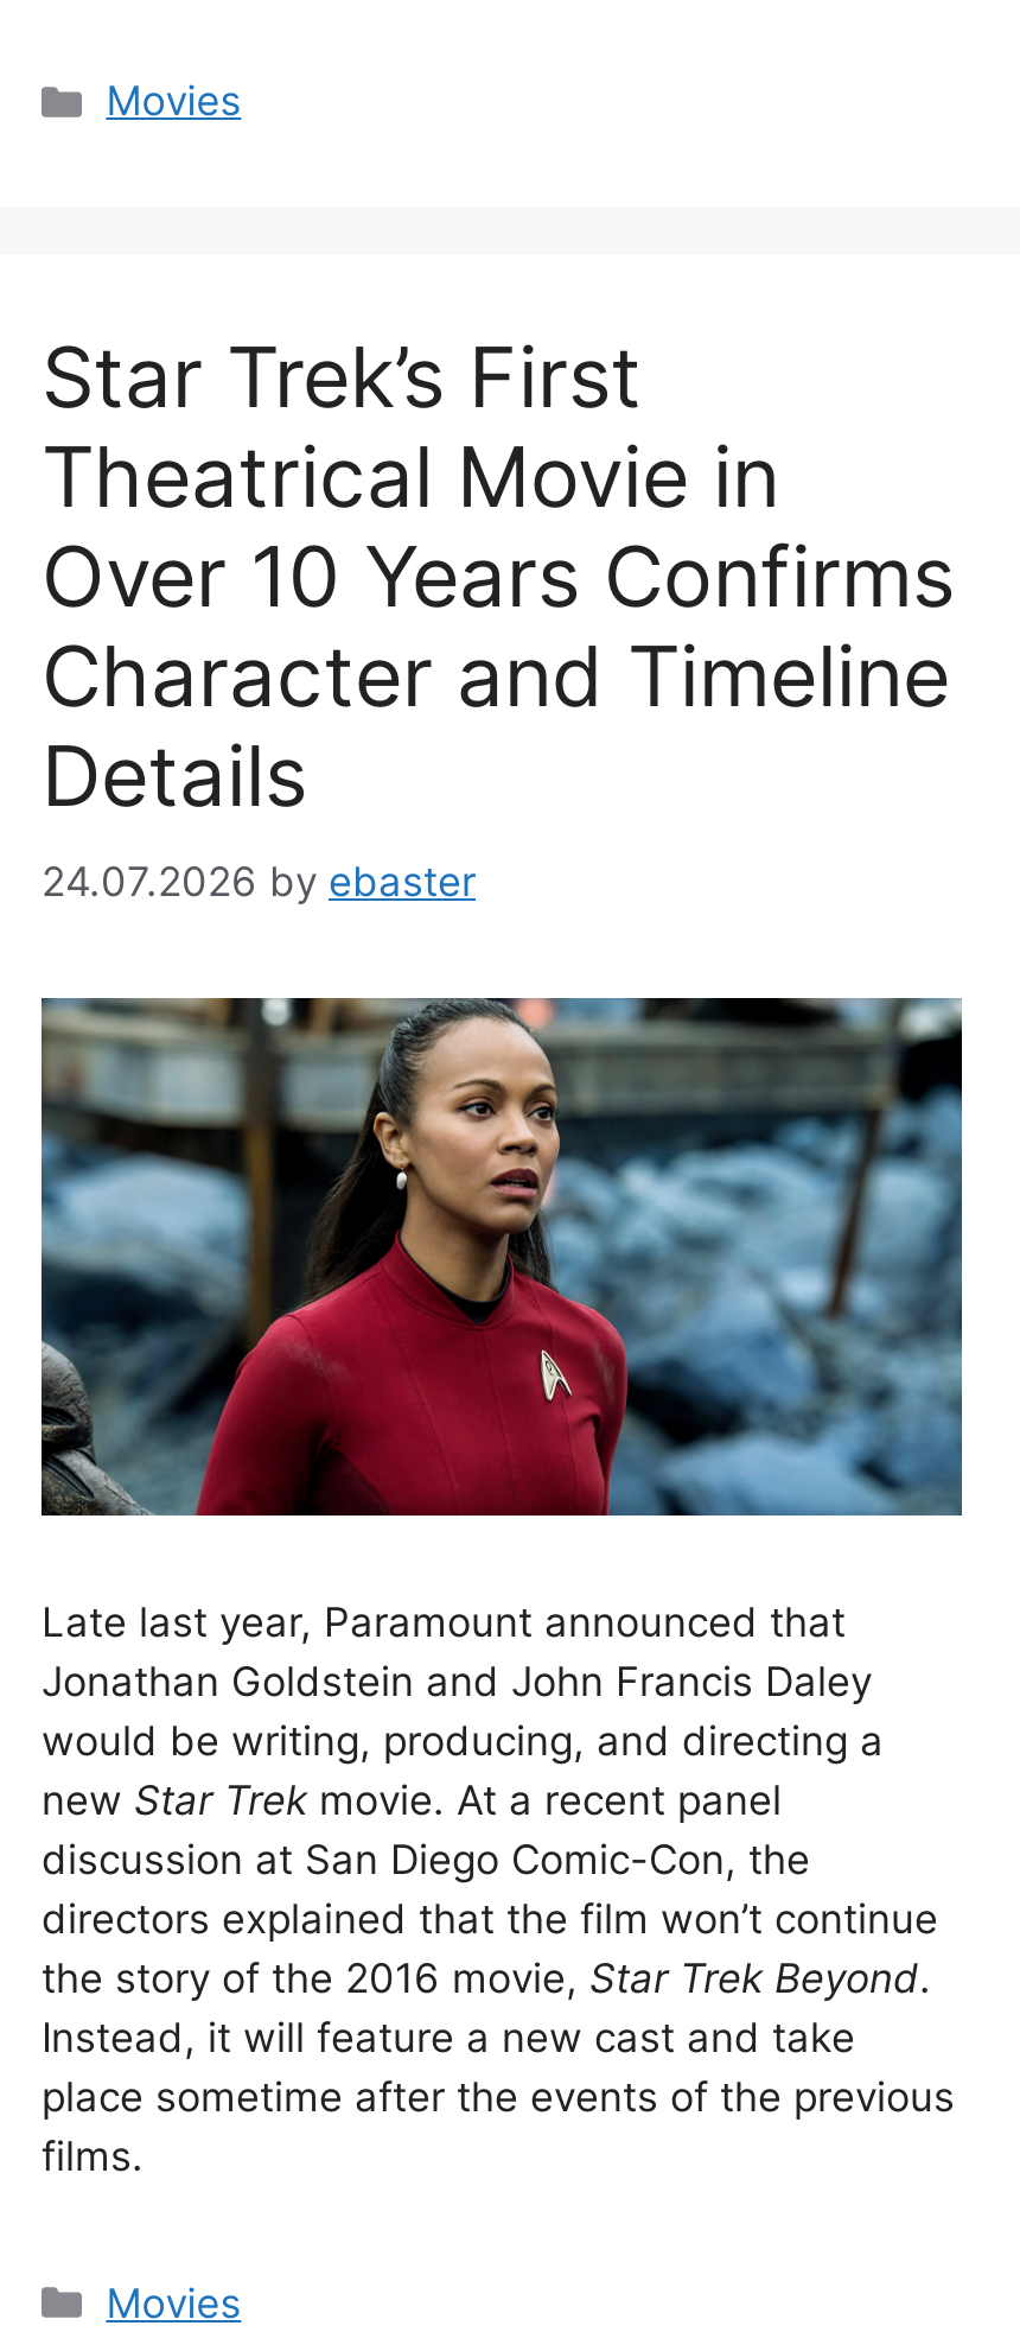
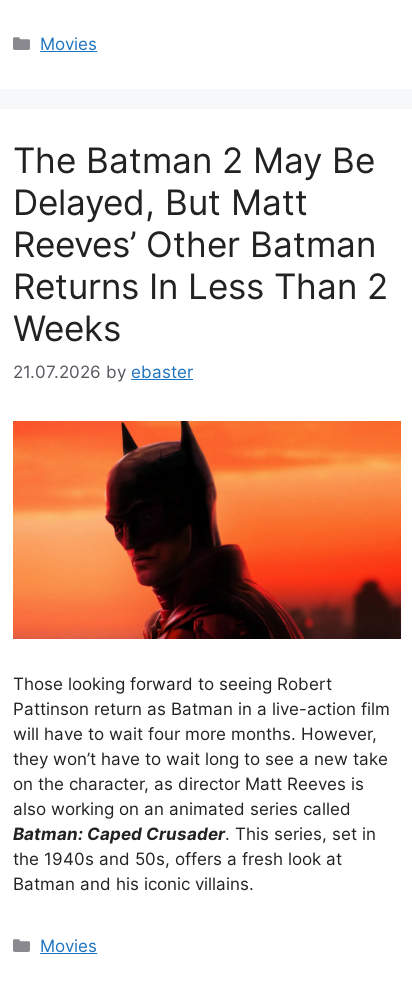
[42,328,955,906] Star Trek’s First | Theatrical Movie in | Over 10 Years Confirms | Character and Timeline | Details | 24.07.2026 by ebaster -> [13,138,388,382] The Batman 2 May Be | Delayed, But Matt | Reeves’ Other Batman | Returns In Less Than 2 | Weeks | 21.07.2026 by ebaster
[39,996,964,2180] [image] | Late last year, Paramount announced that | Jonathan Goldstein and John Francis Daley | would be writing, producing, and directing a | new Star Trek movie. At a recent panel | discussion at San Diego Comic-Con, the | directors explained that the film won’t continue | the story of the 2016 movie, Star Trek Beyond. | Instead, it will feature a new cast and take | place sometime after the events of the previous | films. -> [12,420,402,894] [image] | Those looking forward to seeing Robert | Pattinson return as Batman in a live-action film | will have to wait four more months. However, | they won’t have to wait long to see a new take | on the character, as director Matt Reeves is | also working on an animated series called | Batman: Caped Crusader. This series, set in | the 1940s and 50s, offers a fresh look at | Batman and his iconic villains.

